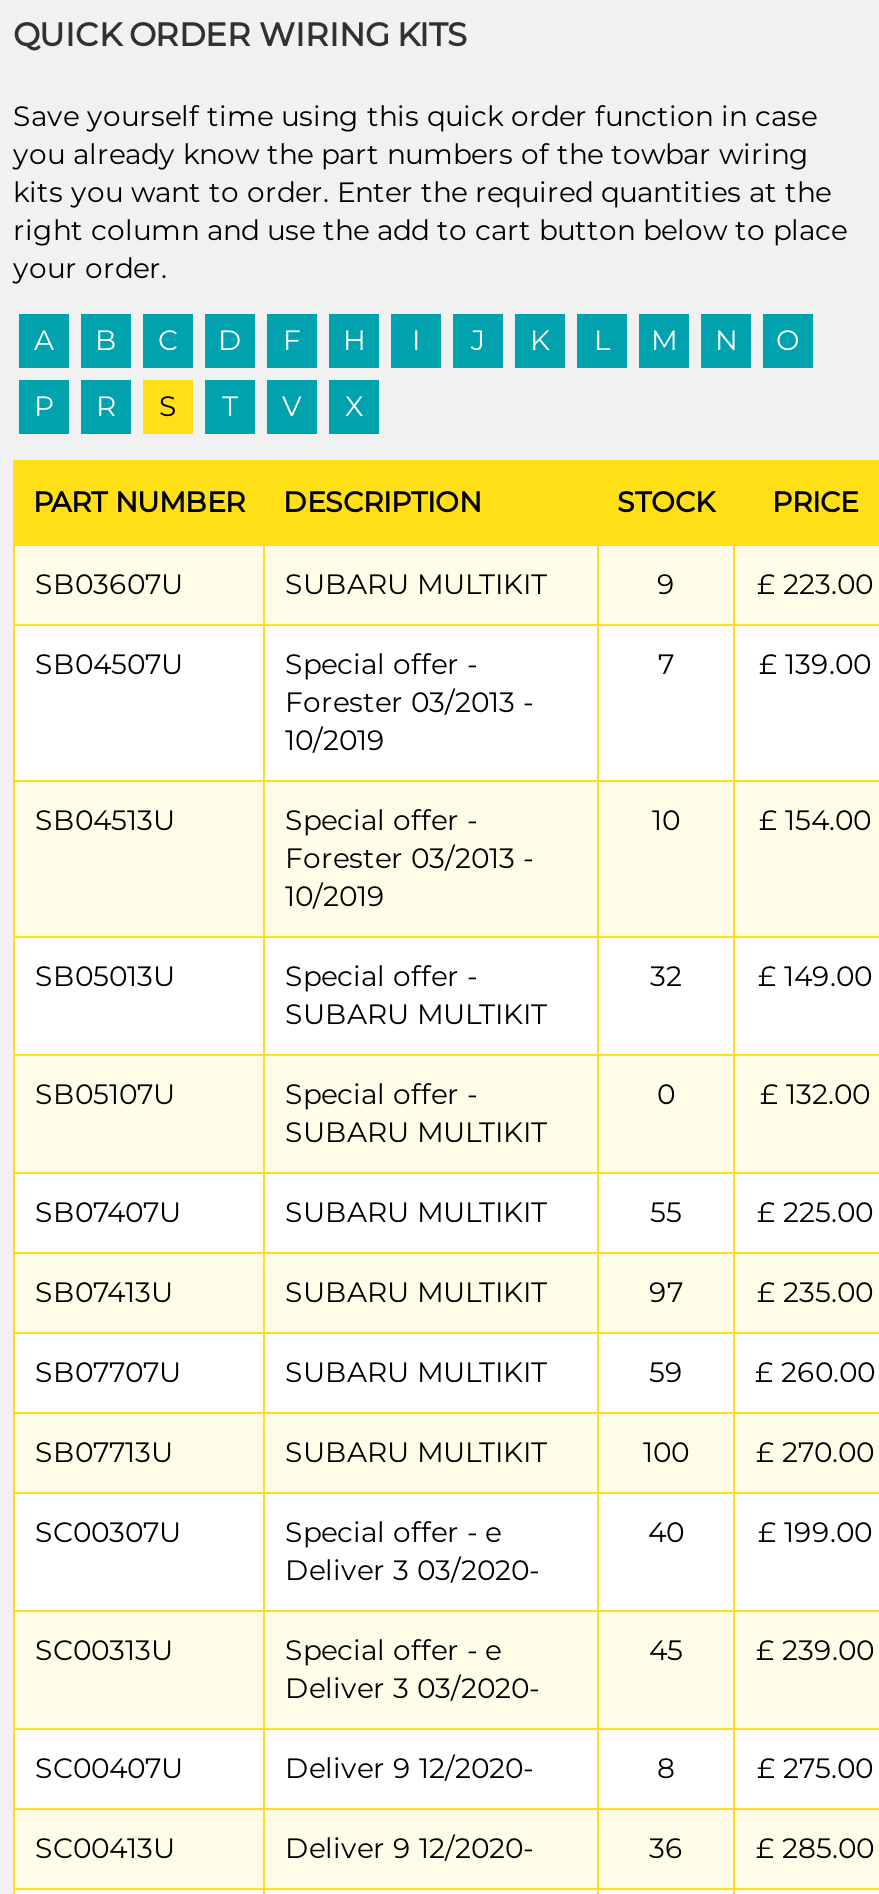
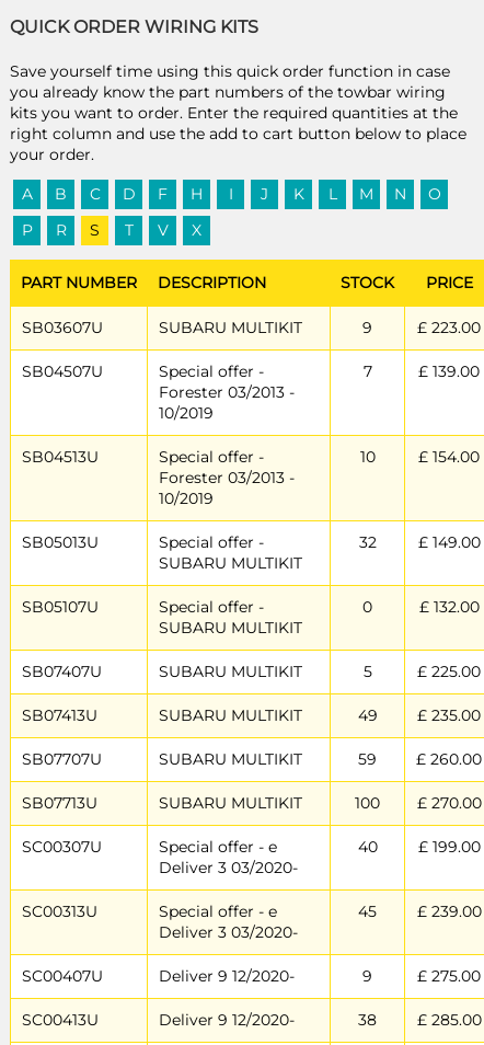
[650,1194,682,1230] 55 -> [363,662,372,681] 5
[649,1274,683,1310] 97 -> [358,705,377,725] 49
[657,1750,675,1786] 8 -> [362,966,372,986] 9
[649,1830,683,1866] 36 -> [358,1010,377,1030] 38

